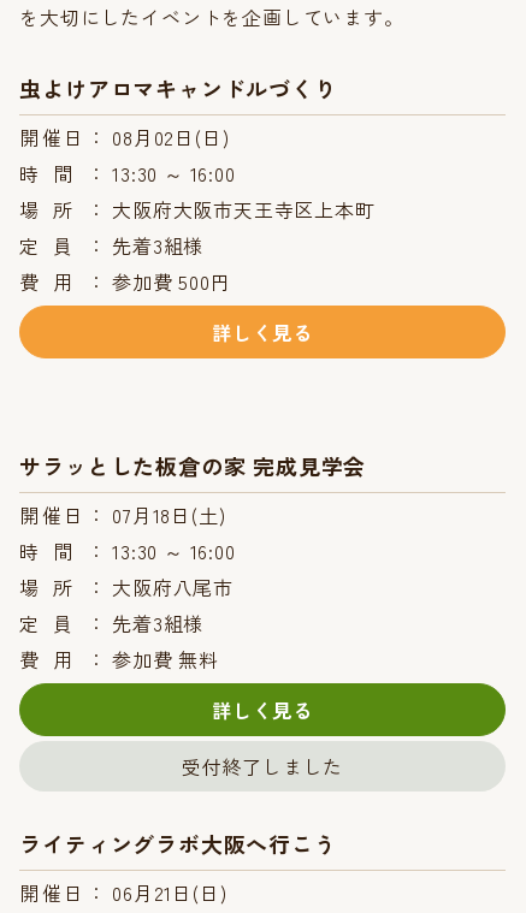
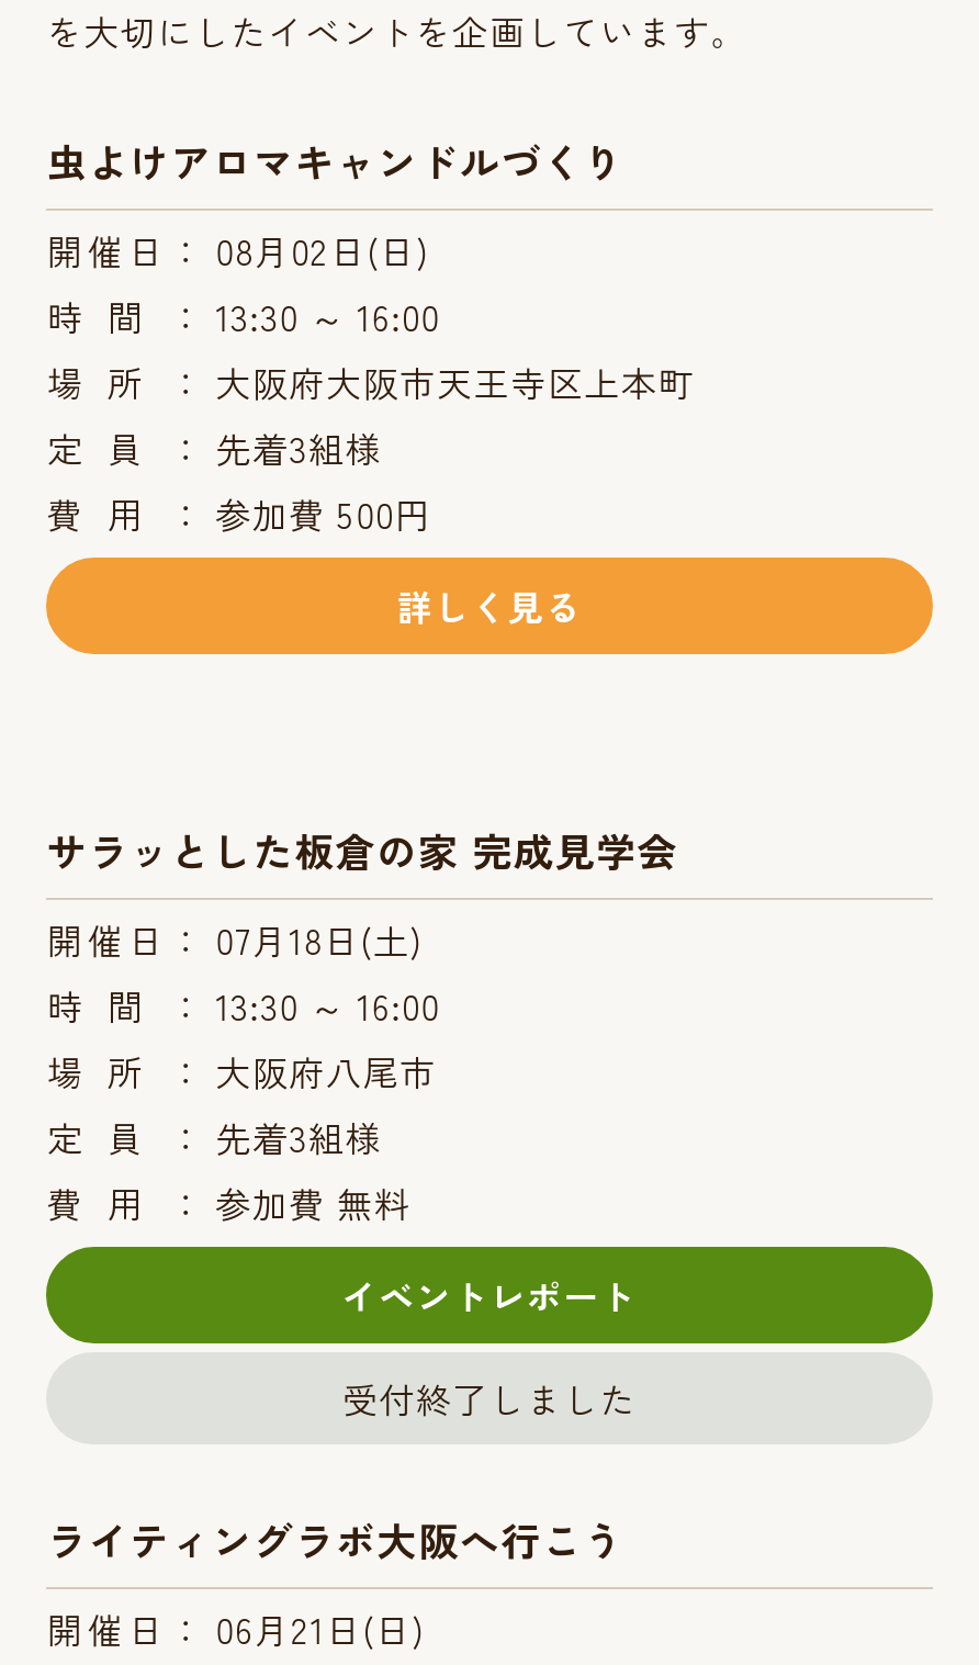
[212,696,313,724] 詳しく見る -> [342,1269,637,1322] イベントレポート

